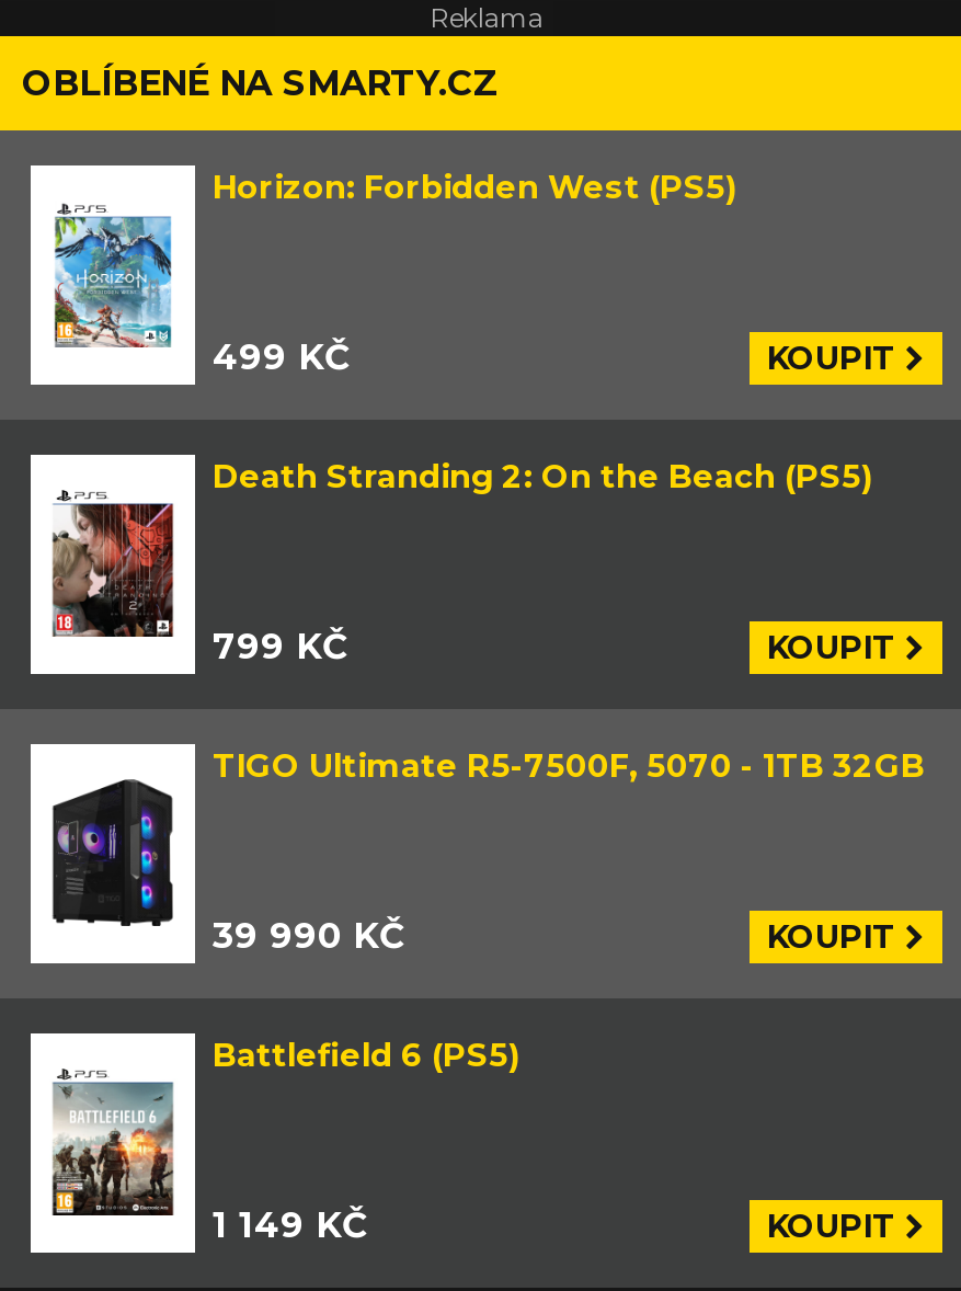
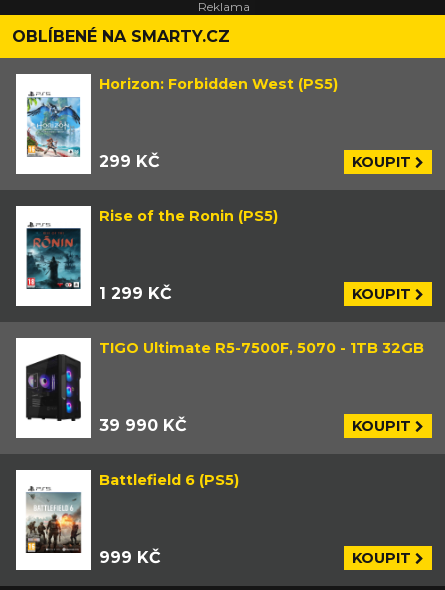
[213,336,351,378] 499 KČ -> [99,152,160,171] 299 KČ
[213,457,872,496] Death Stranding 2: On the Beach (PS5) -> [99,207,278,225] Rise of the Ronin (PS5)
[50,501,348,667] [image] | 799 KČ -> [26,228,172,303] [image] | 1 299 KČ
[213,1204,368,1246] 1 149 KČ -> [99,548,161,567] 999 KČ

